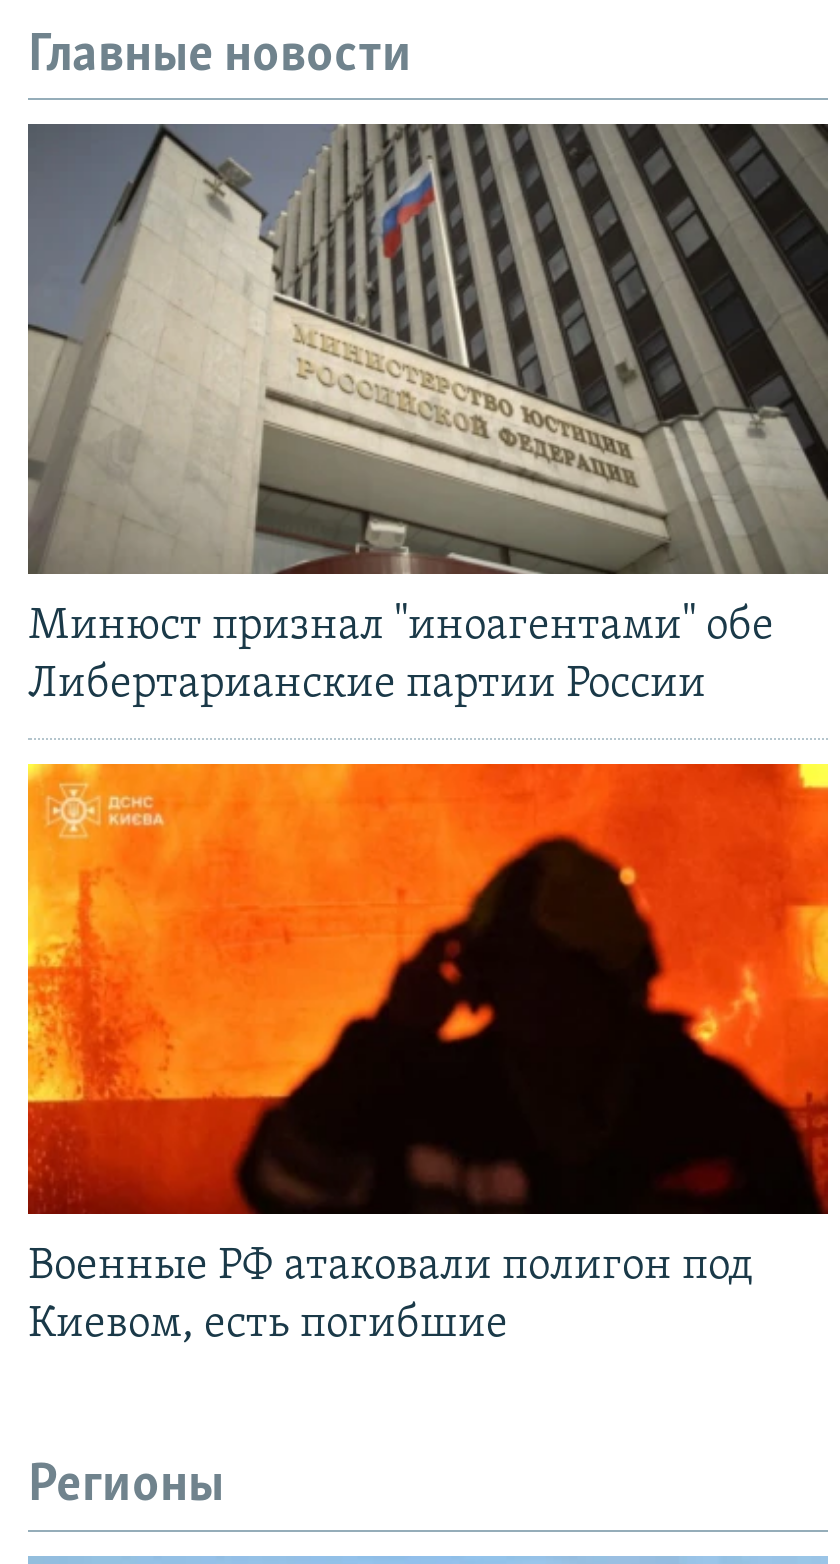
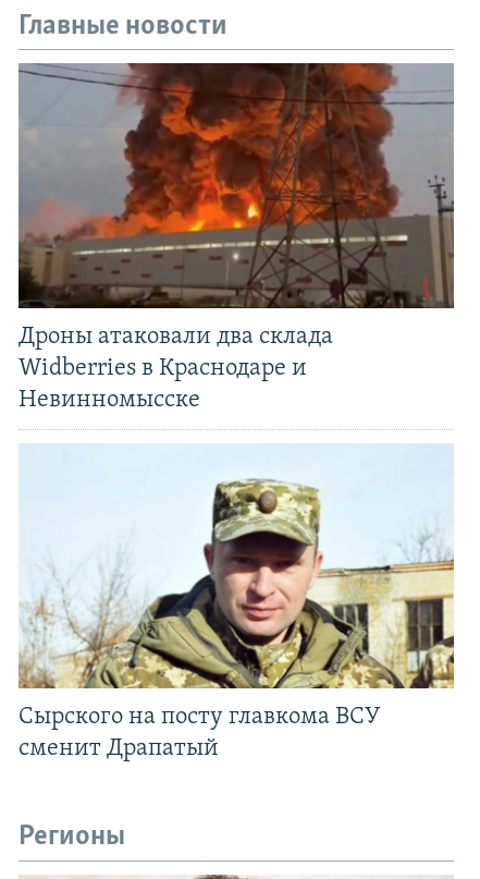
[28,122,828,709] [image] | Минюст признал "иноагентами" обе | Либертарианские партии России -> [19,62,454,413] [image] | Дроны атаковали два склада | Widberries в Краснодаре и | Невинномысске
[26,762,830,1349] [image] | Военные РФ атаковали полигон под | Киевом, есть погибшие -> [19,443,455,762] [image] | Сырского на посту главкома ВСУ | сменит Драпатый

